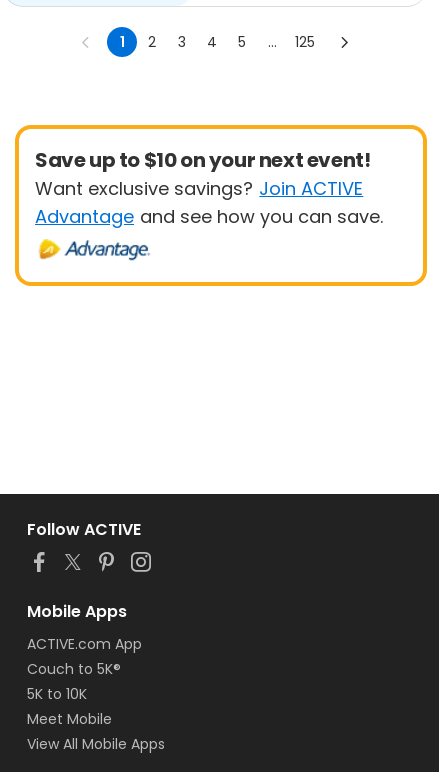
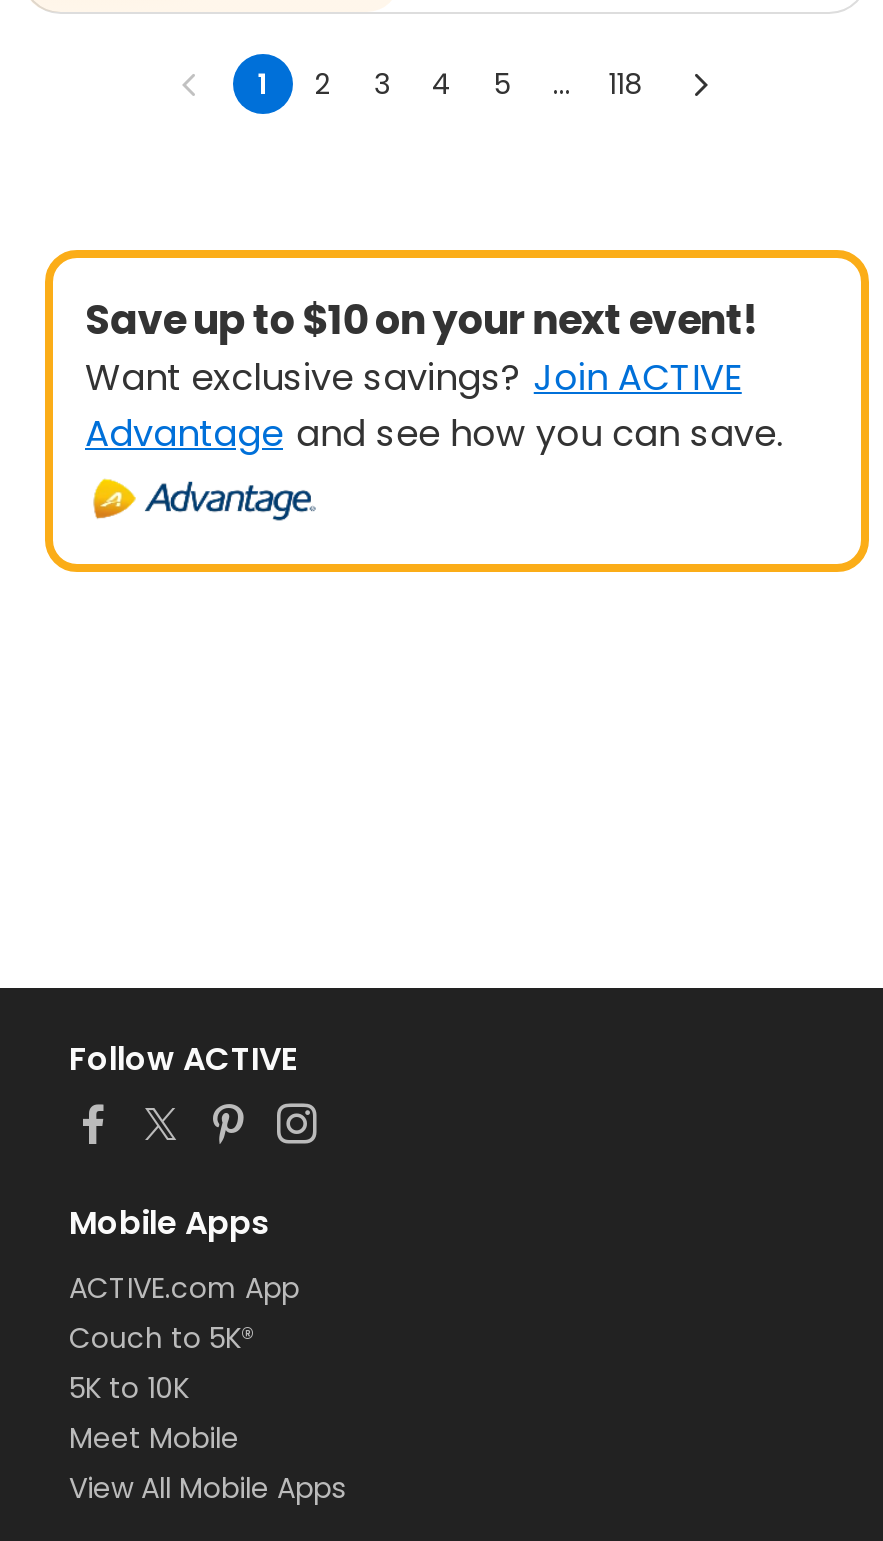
[295,32,315,52] 125 -> [608,64,642,104] 118

